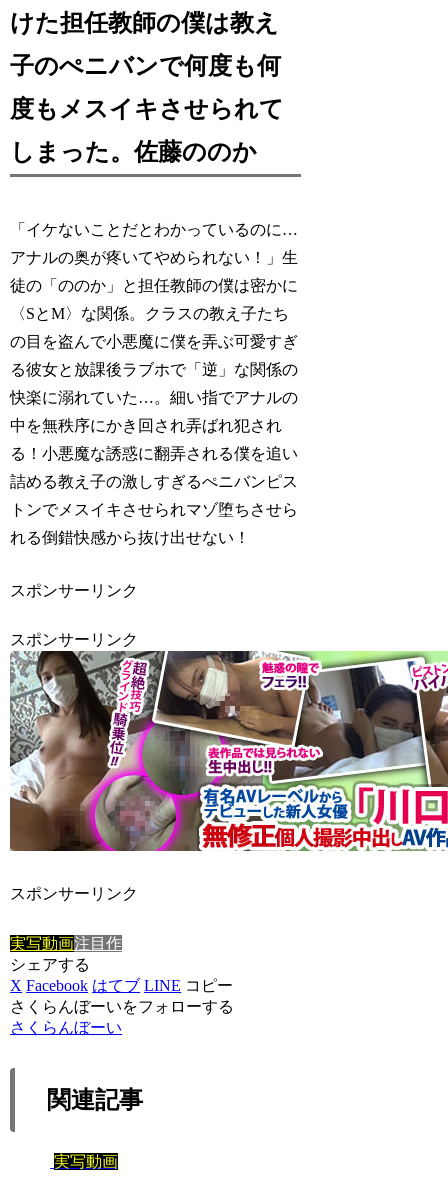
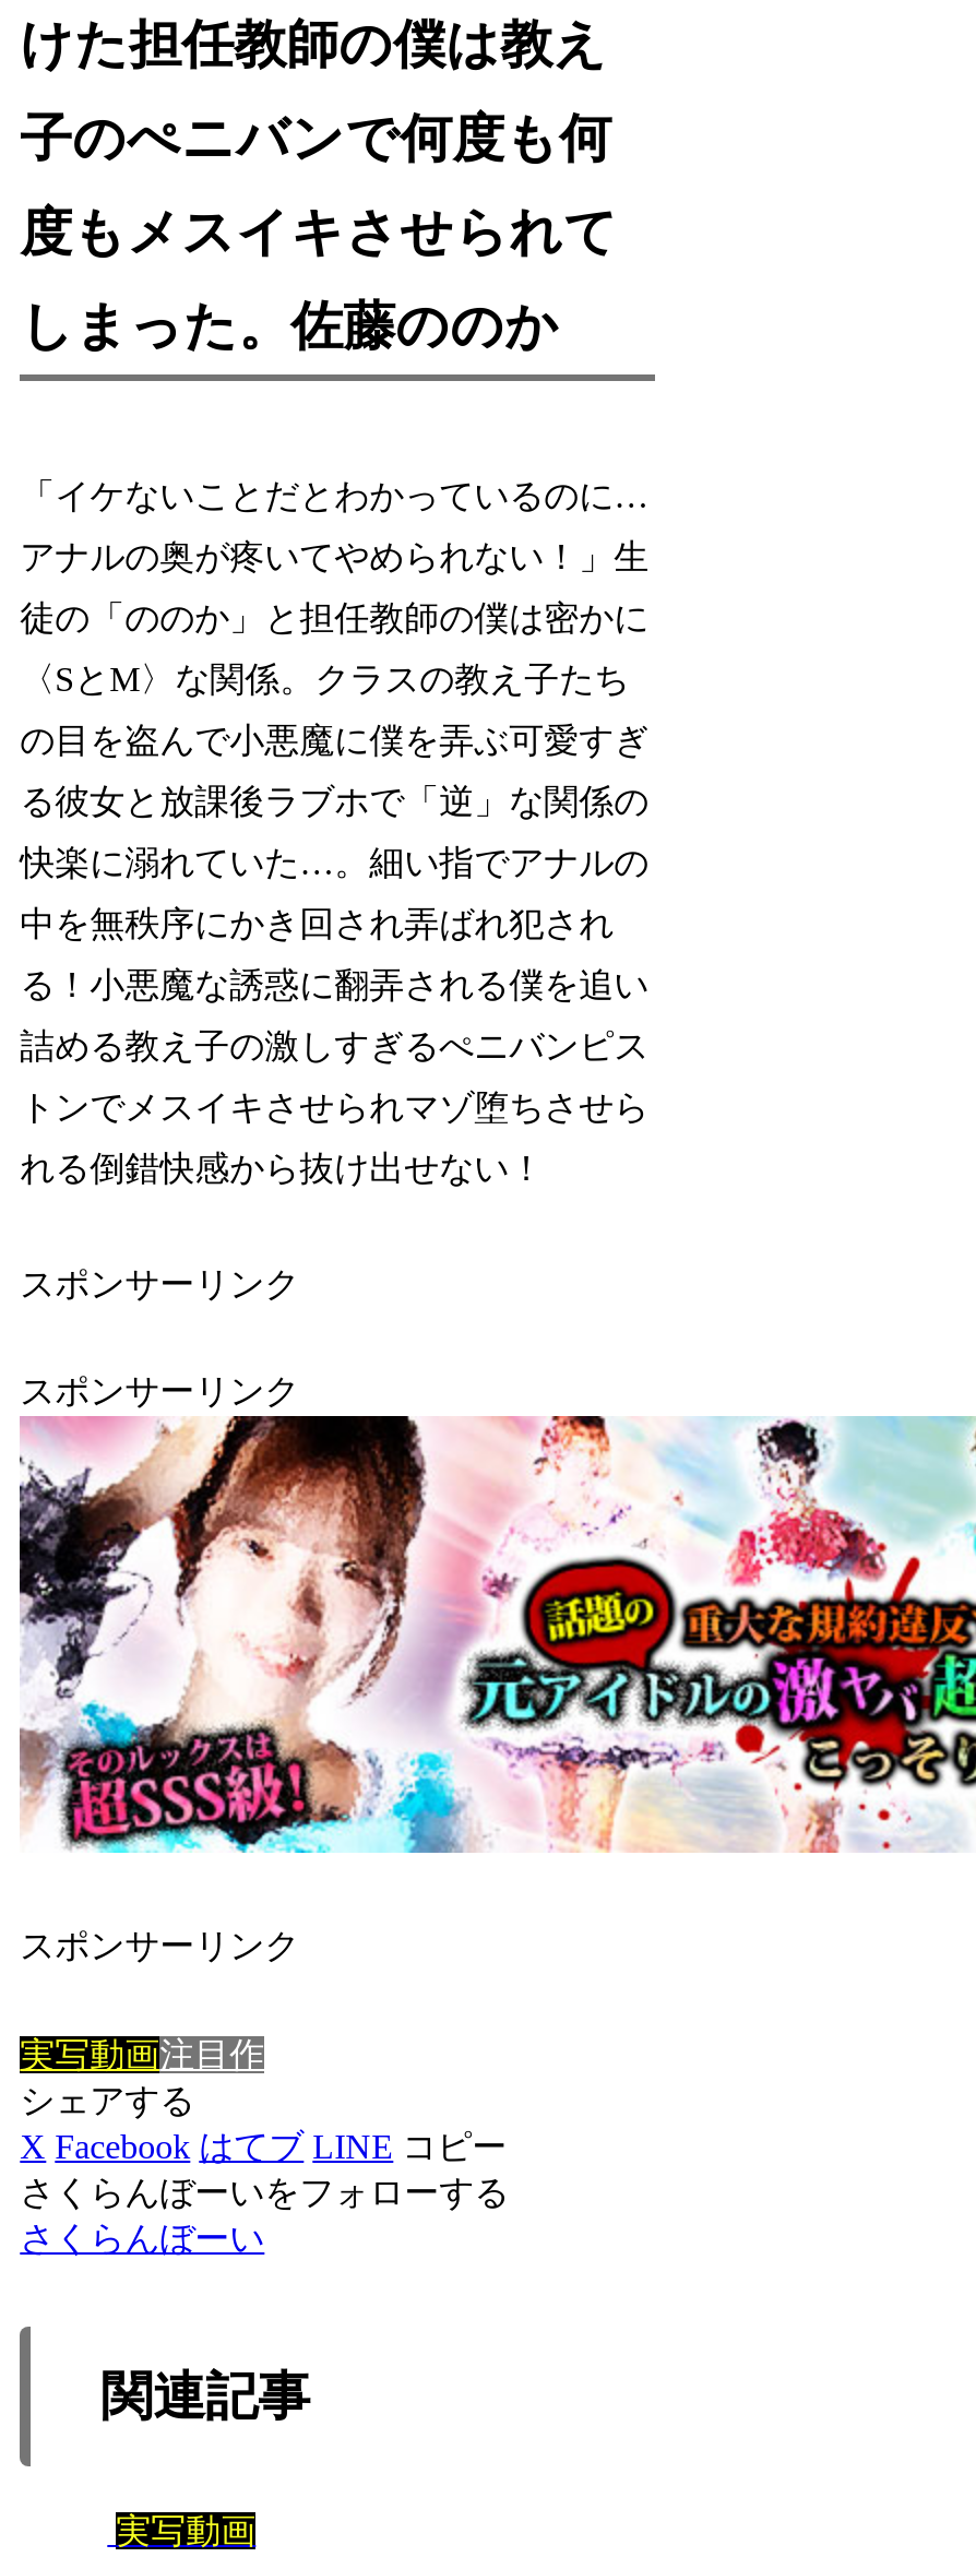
[9,650,445,852] [image] -> [20,1414,969,1855] [image]

